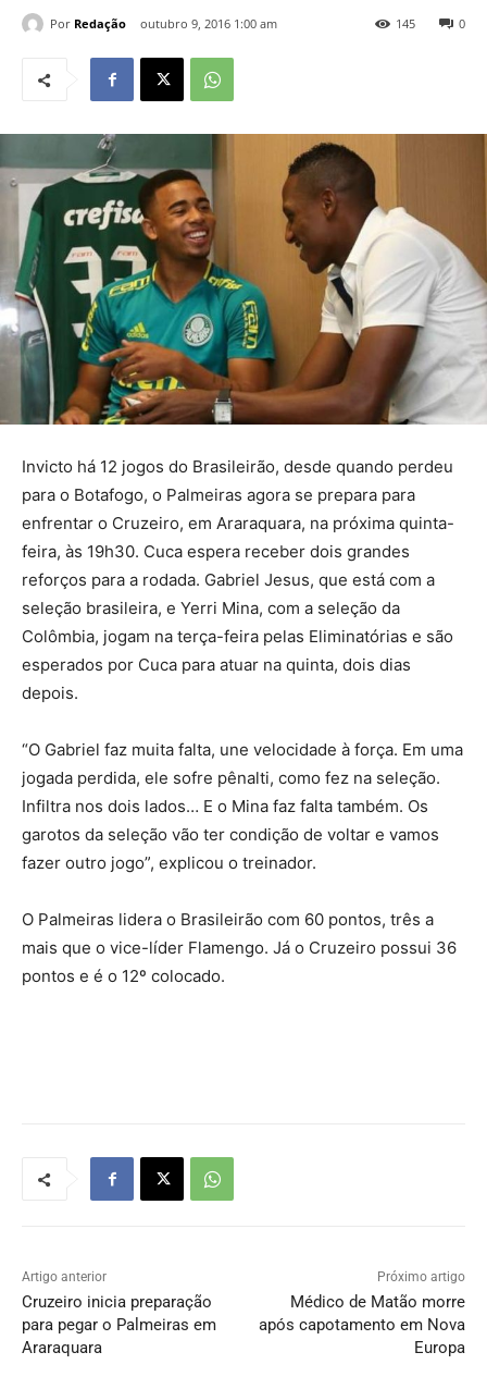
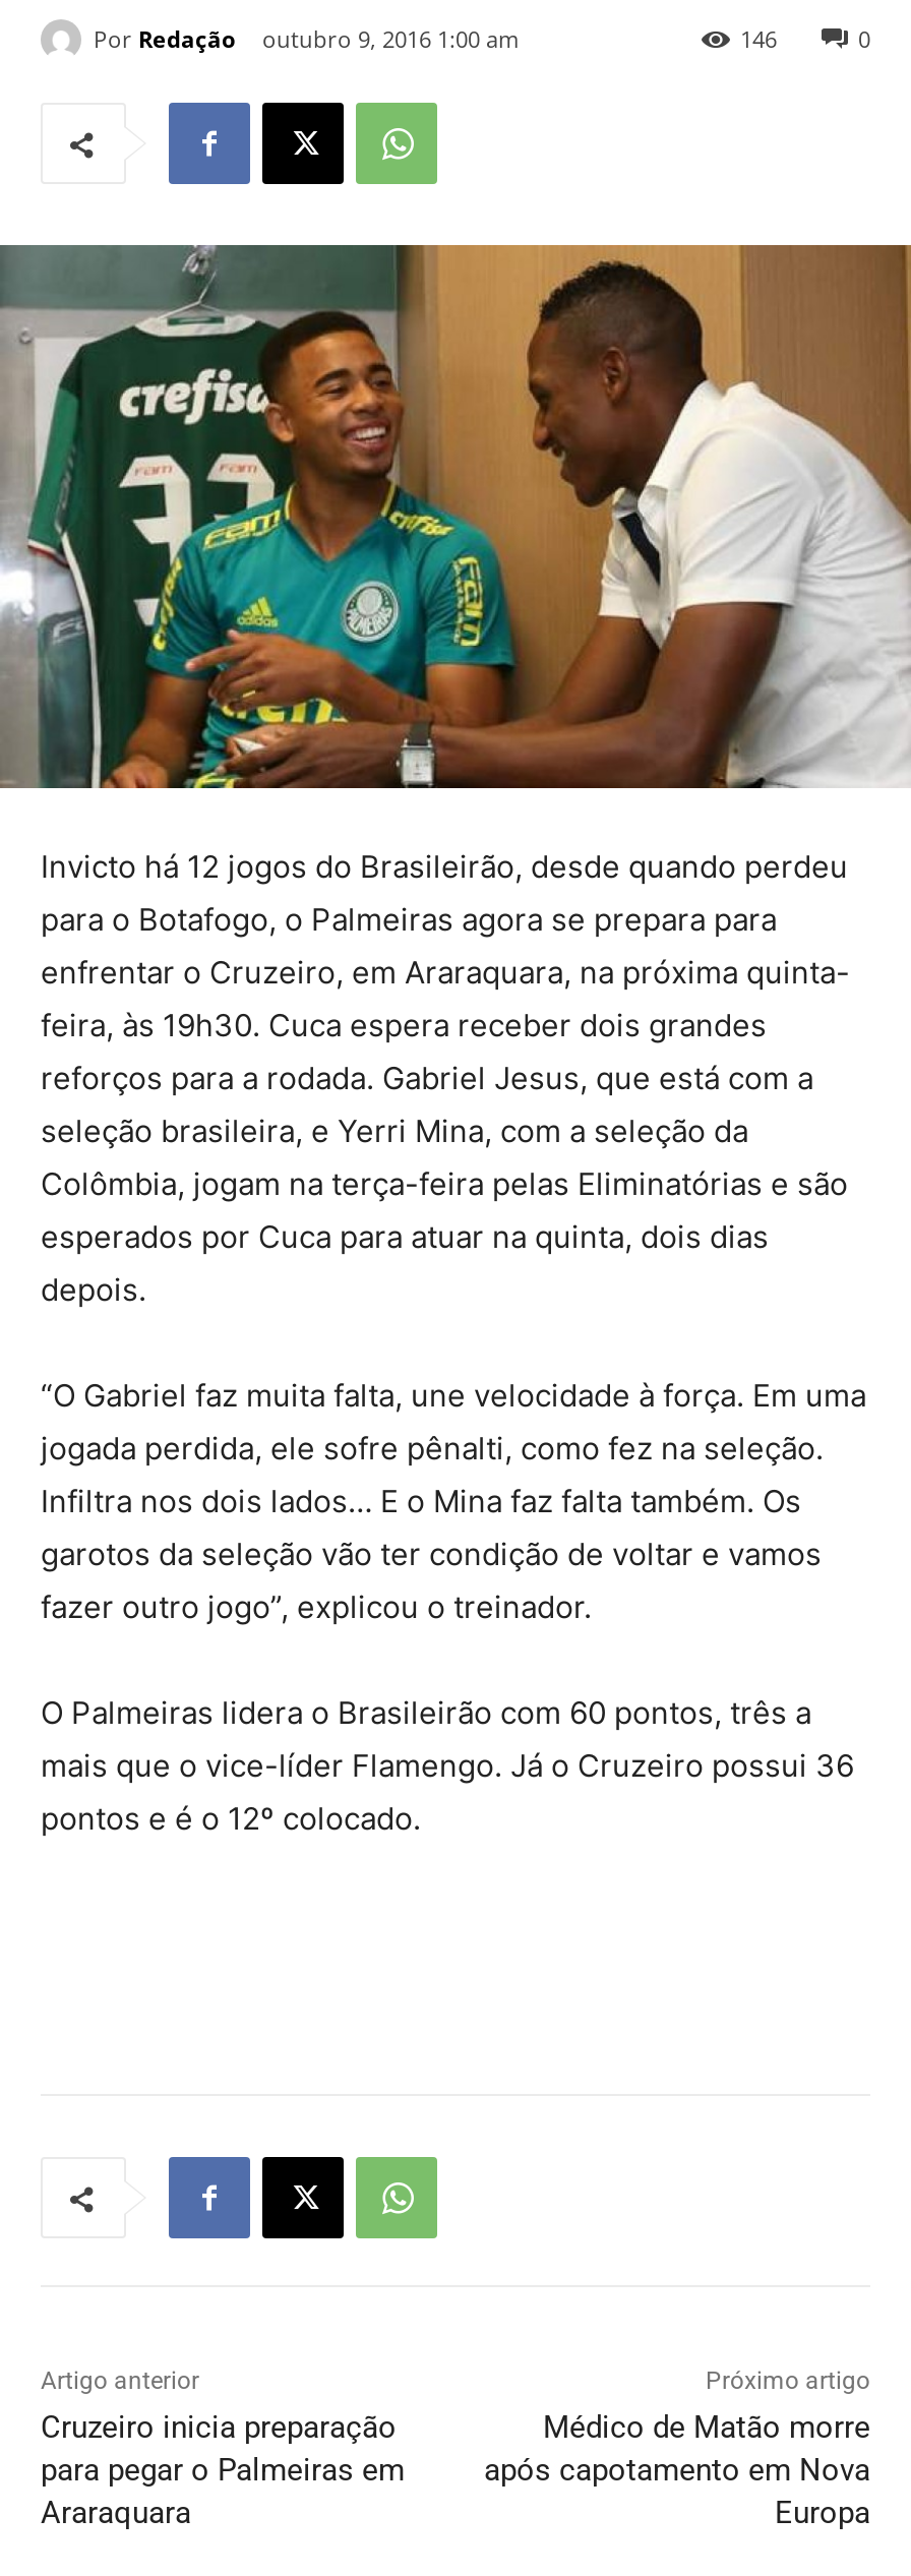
[396,15,415,32] 145 -> [740,24,777,54] 146

